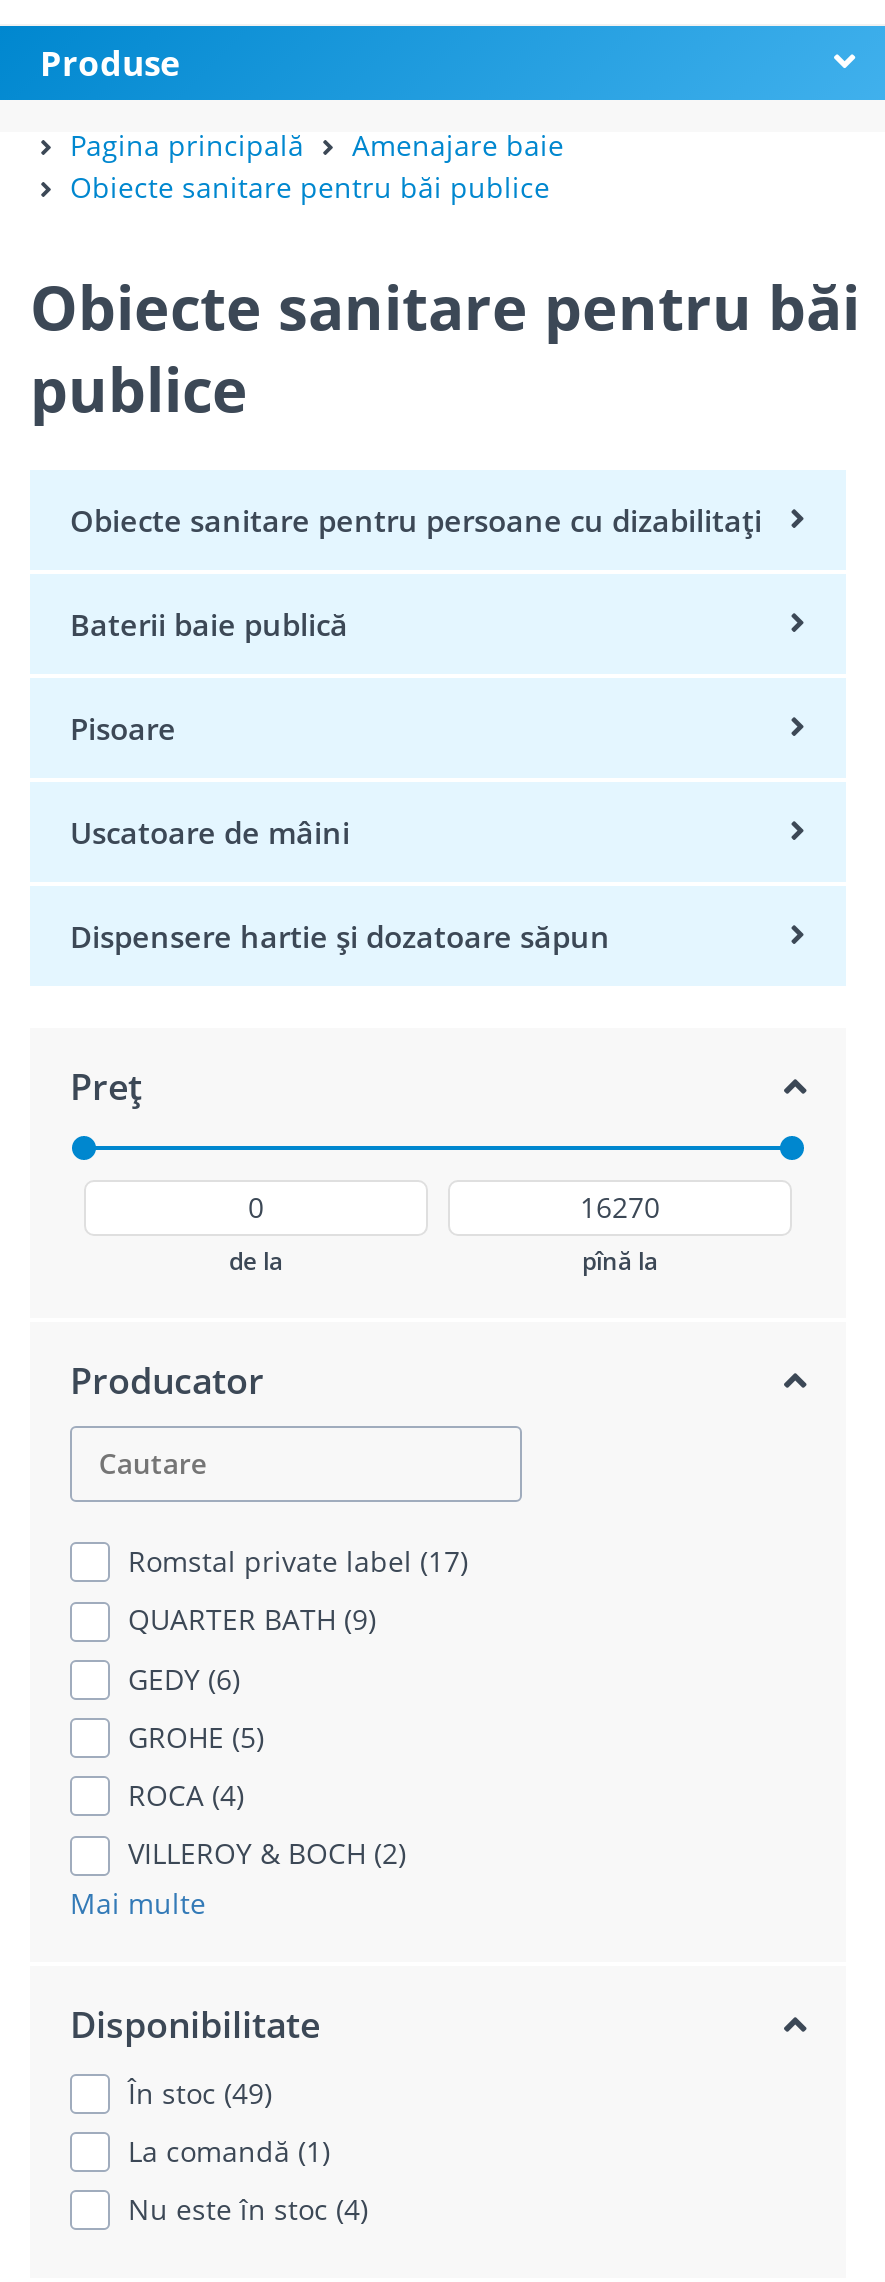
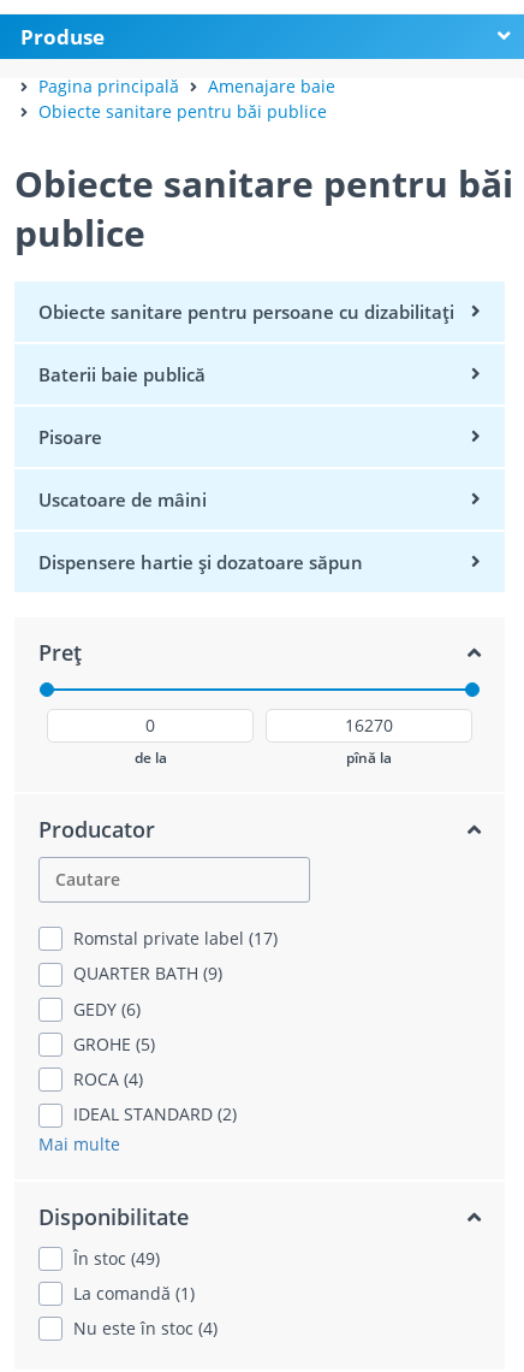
[128,1835,406,1873] VILLEROY & BOCH (2) -> [73,1103,237,1126] IDEAL STANDARD (2)

